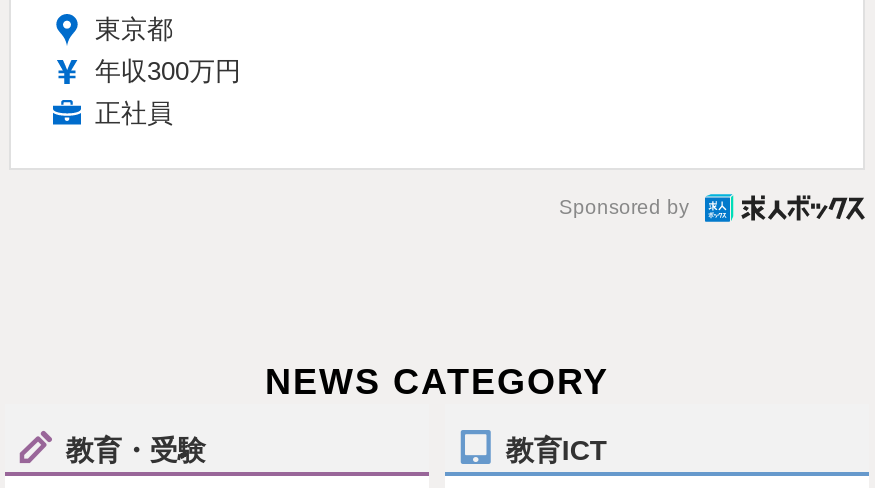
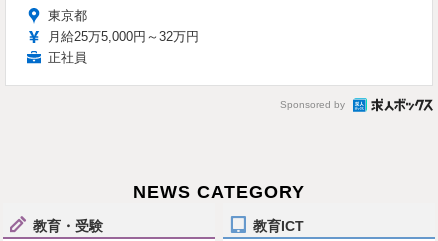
[95,55,241,85] 年収300万円 -> [48,29,199,44] 月給25万5,000円～32万円

